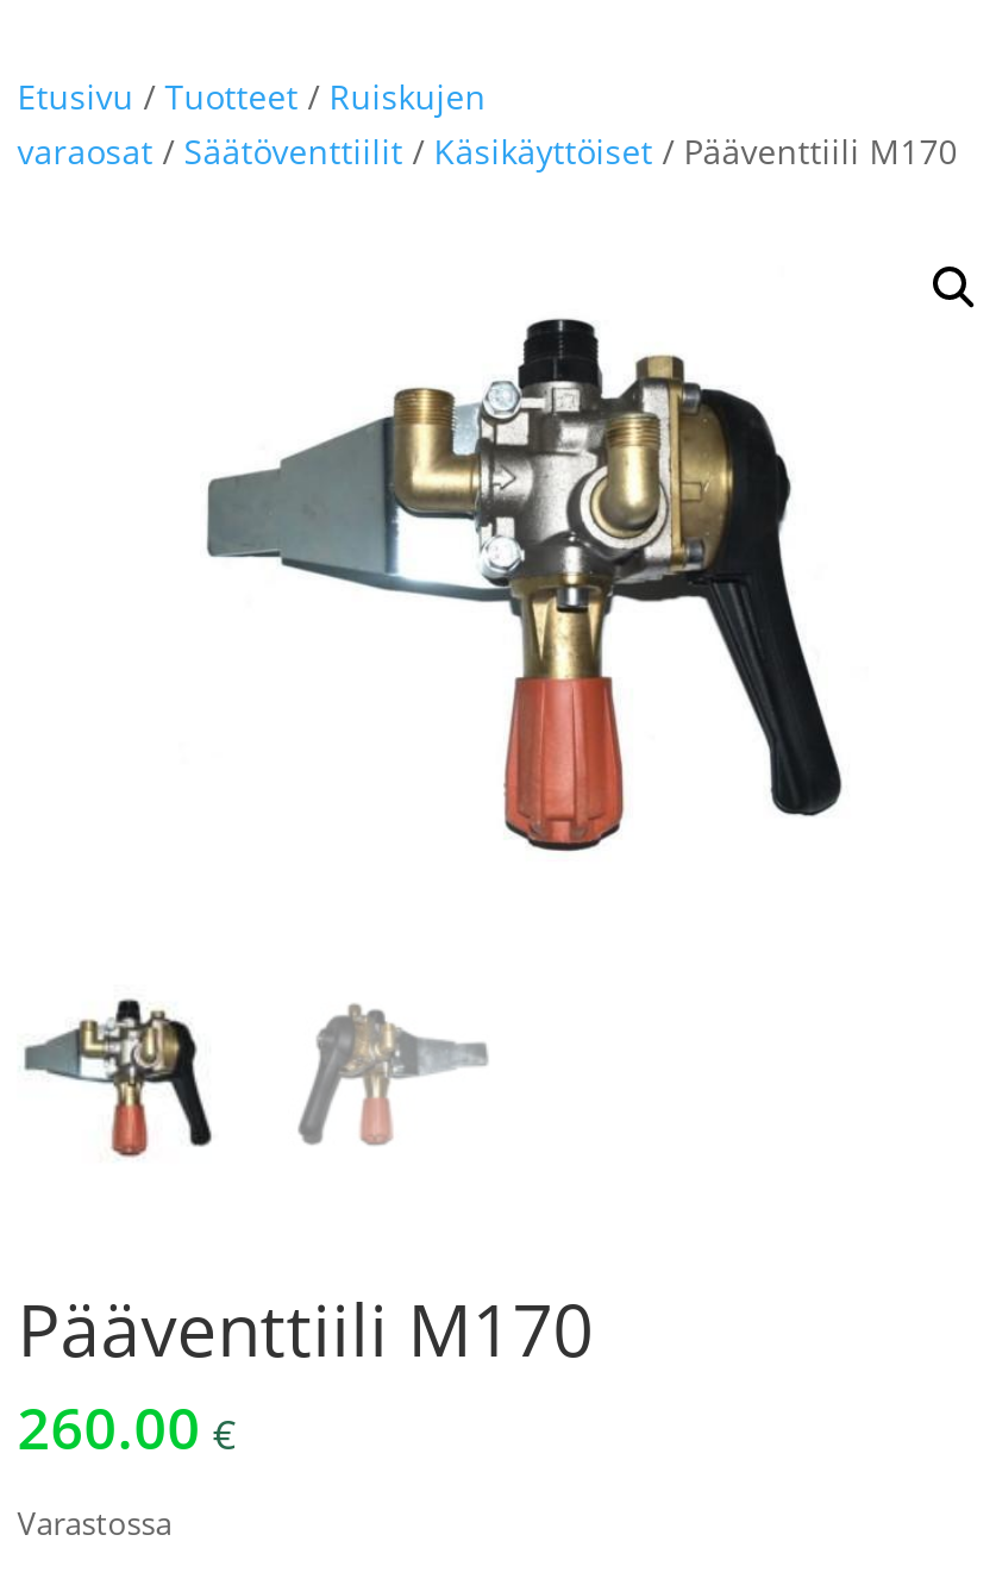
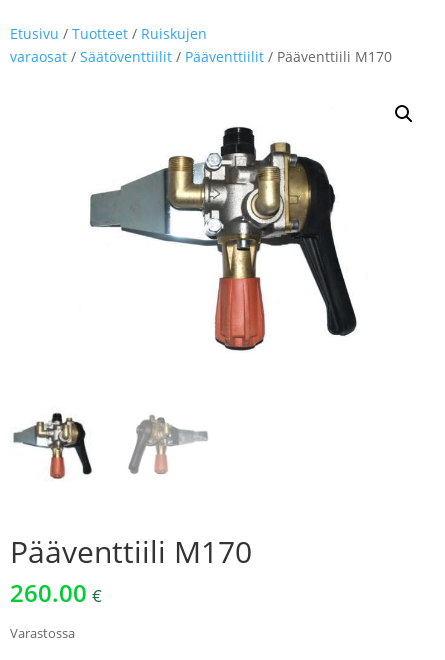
[17,129,957,174] varaosat / Säätöventtiilit / Käsikäyttöiset / Pääventtiili M170 -> [10,47,392,66] varaosat / Säätöventtiilit / Pääventtiilit / Pääventtiili M170

